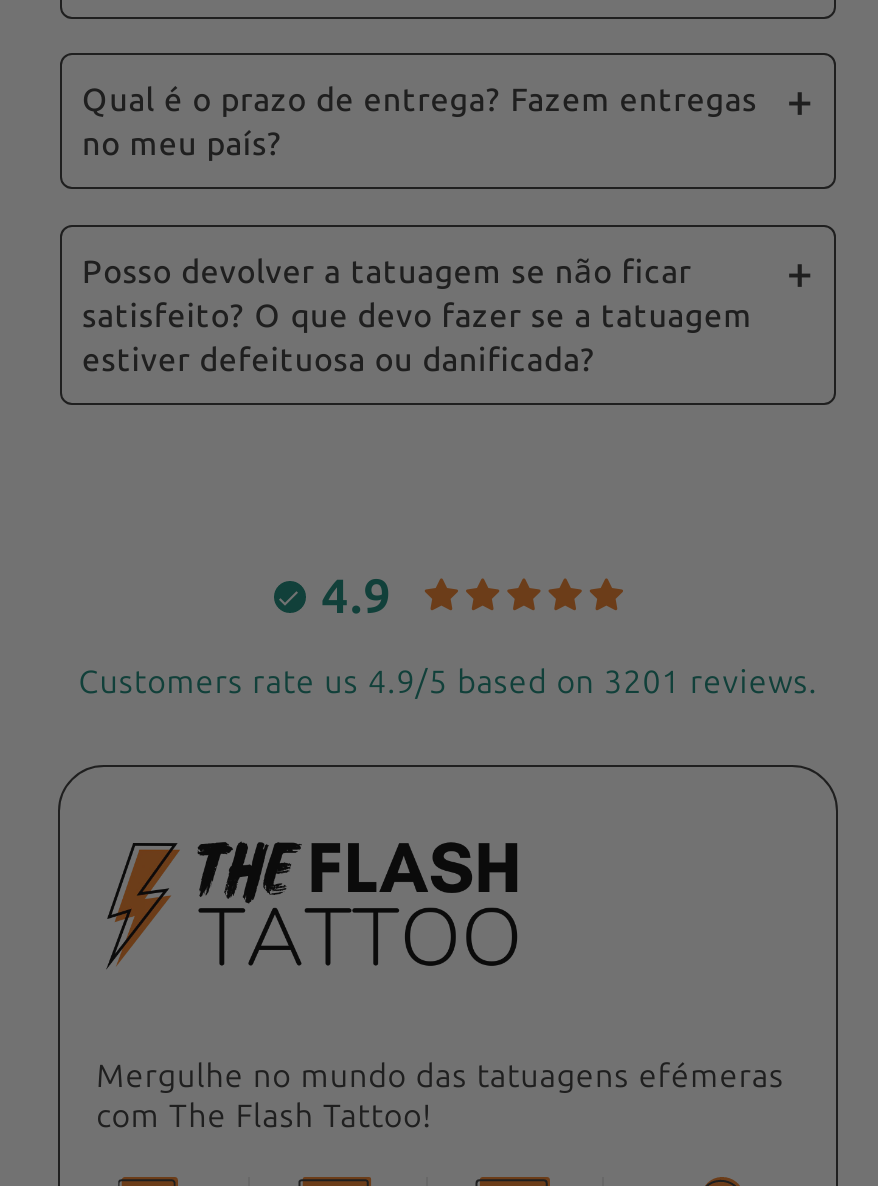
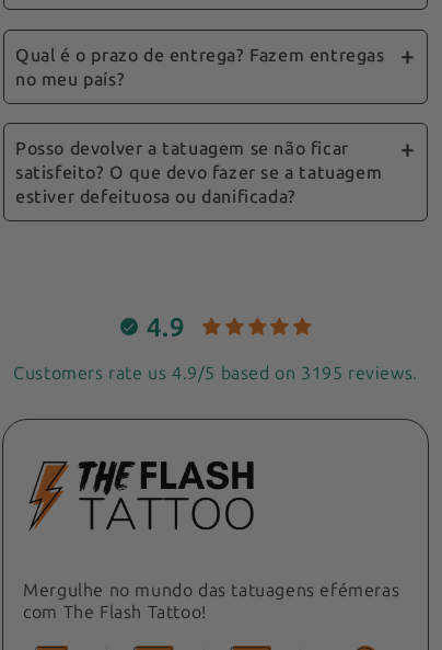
[78,662,818,700] Customers rate us 4.9/5 based on 3201 reviews. -> [13,363,418,384] Customers rate us 4.9/5 based on 3195 reviews.

